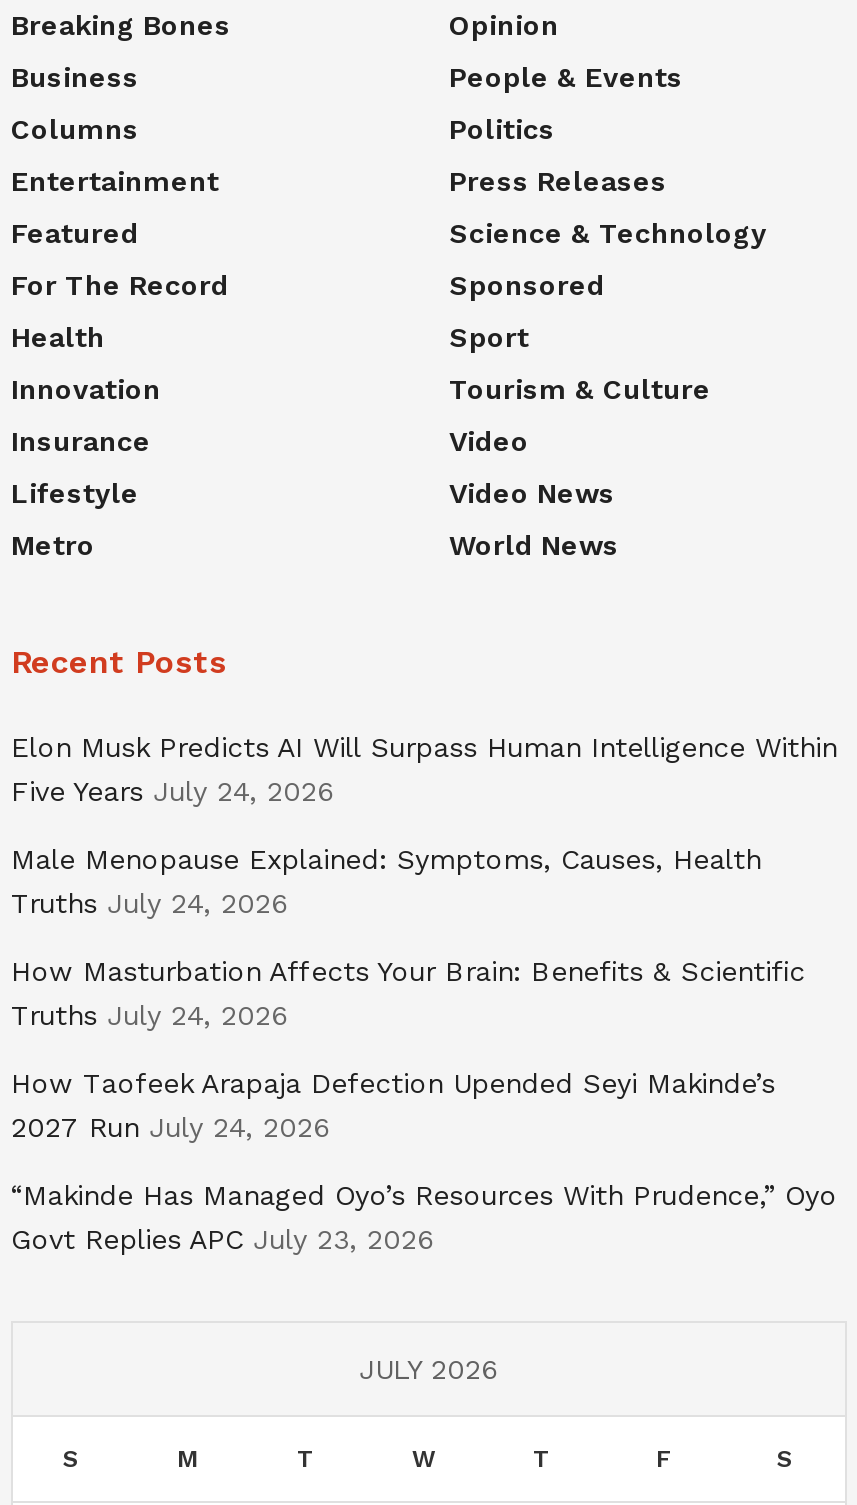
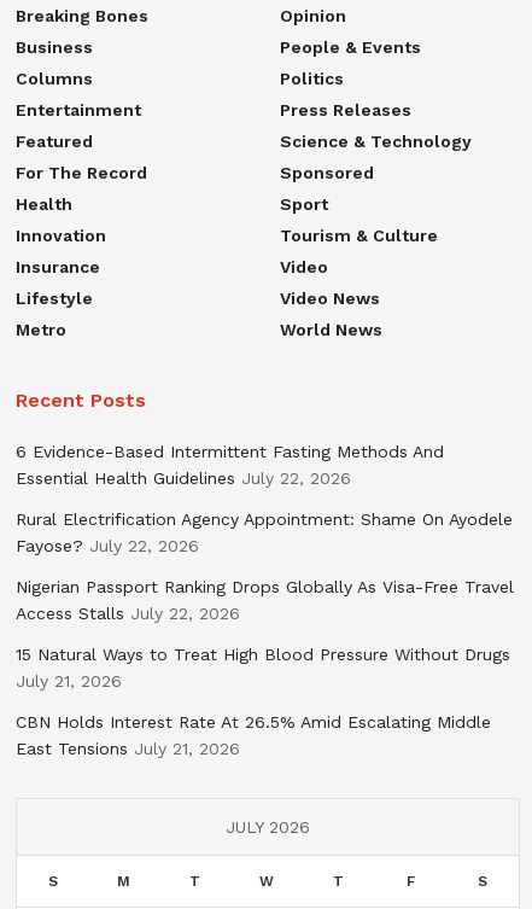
[11,732,837,808] Elon Musk Predicts AI Will Surpass Human Intelligence Within | Five Years July 24, 2026 -> [16,442,444,488] 6 Evidence-Based Intermittent Fasting Methods And | Essential Health Guidelines July 22, 2026
[11,844,761,920] Male Menopause Explained: Symptoms, Causes, Health | Truths July 24, 2026 -> [16,510,513,556] Rural Electrification Agency Appointment: Shame On Ayodele | Fayose? July 22, 2026
[11,956,805,1032] How Masturbation Affects Your Brain: Benefits & Scientific | Truths July 24, 2026 -> [16,578,514,623] Nigerian Passport Ranking Drops Globally As Visa-Free Travel | Access Stalls July 22, 2026
[11,1068,775,1144] How Taofeek Arapaja Defection Upended Seyi Makinde’s | 2027 Run July 24, 2026 -> [16,645,510,691] 15 Natural Ways to Treat High Blood Pressure Without Drugs | July 21, 2026
[11,1180,837,1256] “Makinde Has Managed Oyo’s Resources With Prudence,” Oyo | Govt Replies APC July 23, 2026 -> [16,713,491,759] CBN Holds Interest Rate At 26.5% Amid Escalating Middle | East Tensions July 21, 2026

